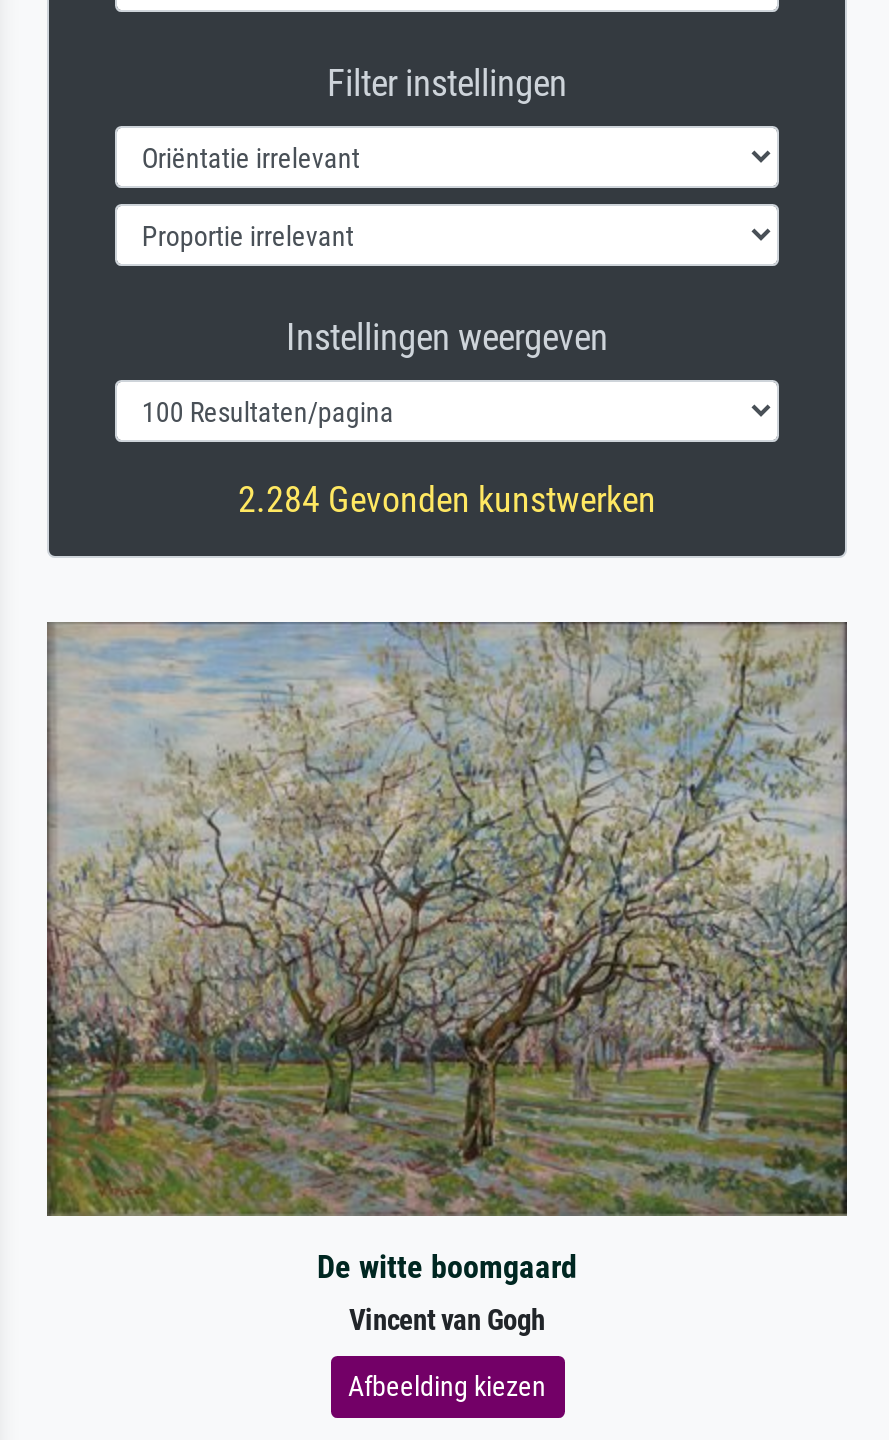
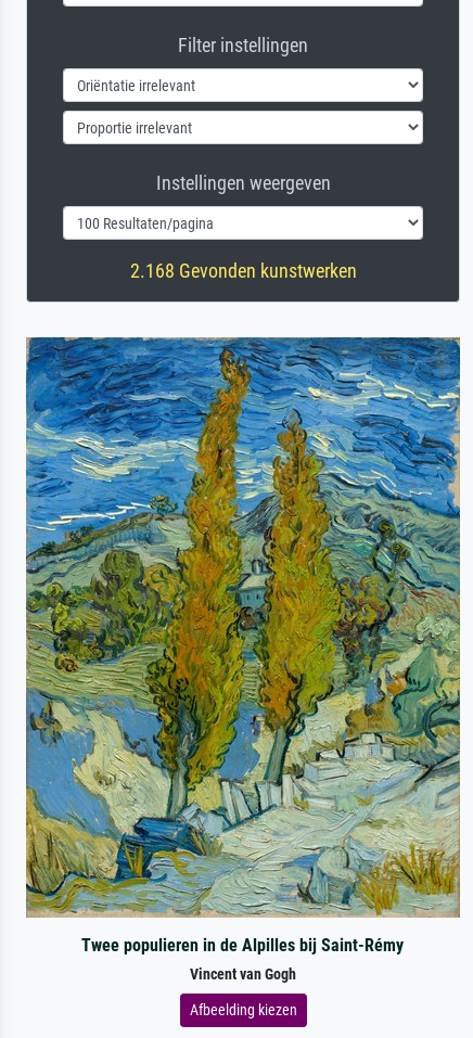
[238,478,656,520] 2.284 Gevonden kunstwerken -> [130,259,356,282] 2.168 Gevonden kunstwerken
[45,620,849,1286] [image] | De witte boomgaard -> [25,336,461,956] [image] | Twee populieren in de Alpilles bij Saint-Rémy

